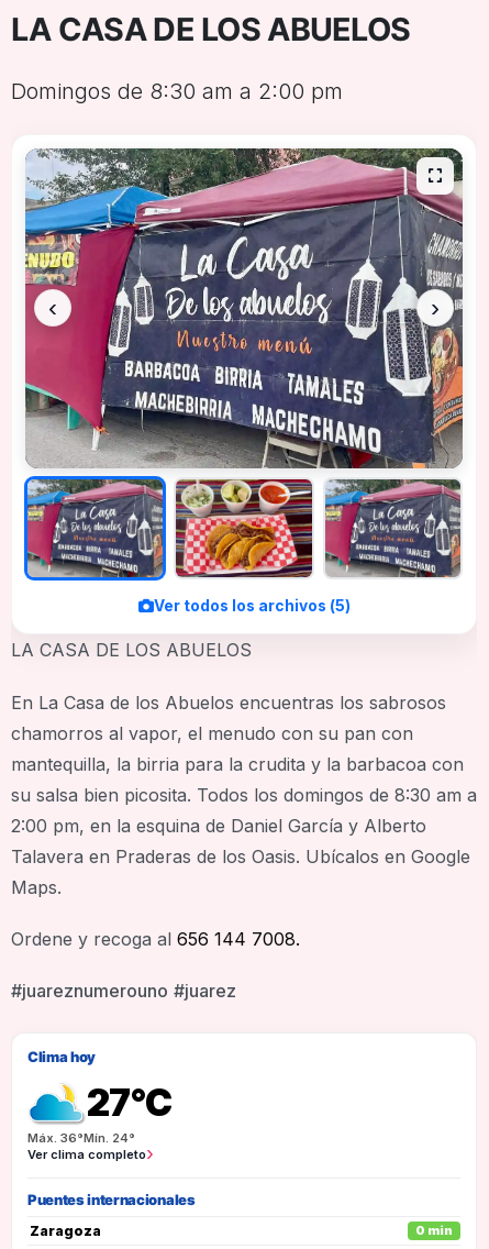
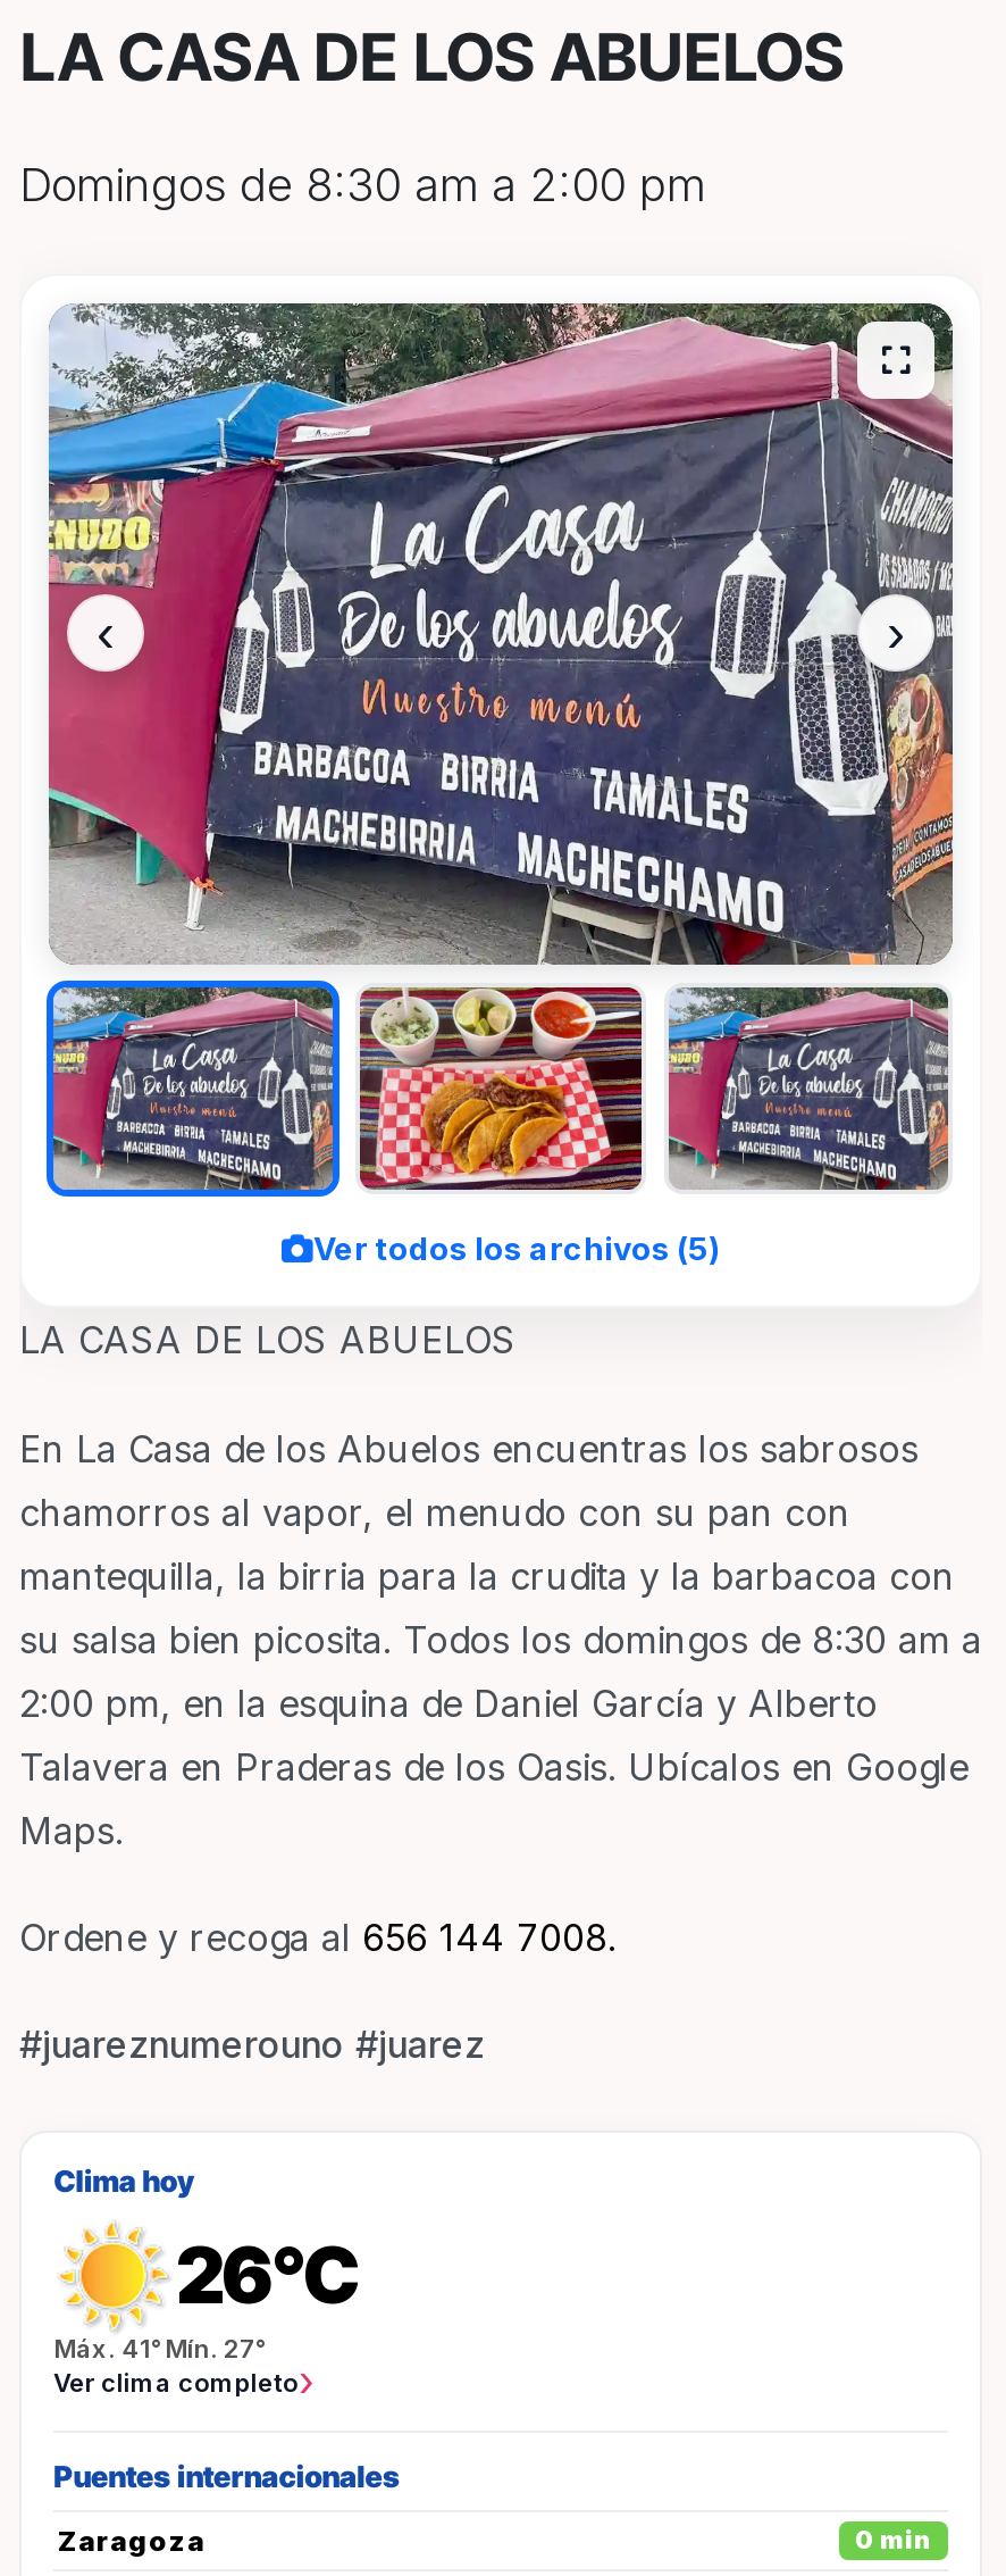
[27,1077,171,1146] [image] | 27°C | Máx. 36° Mín. 24° -> [53,2221,358,2365] [image] | 26°C | Máx. 41° Mín. 27°

